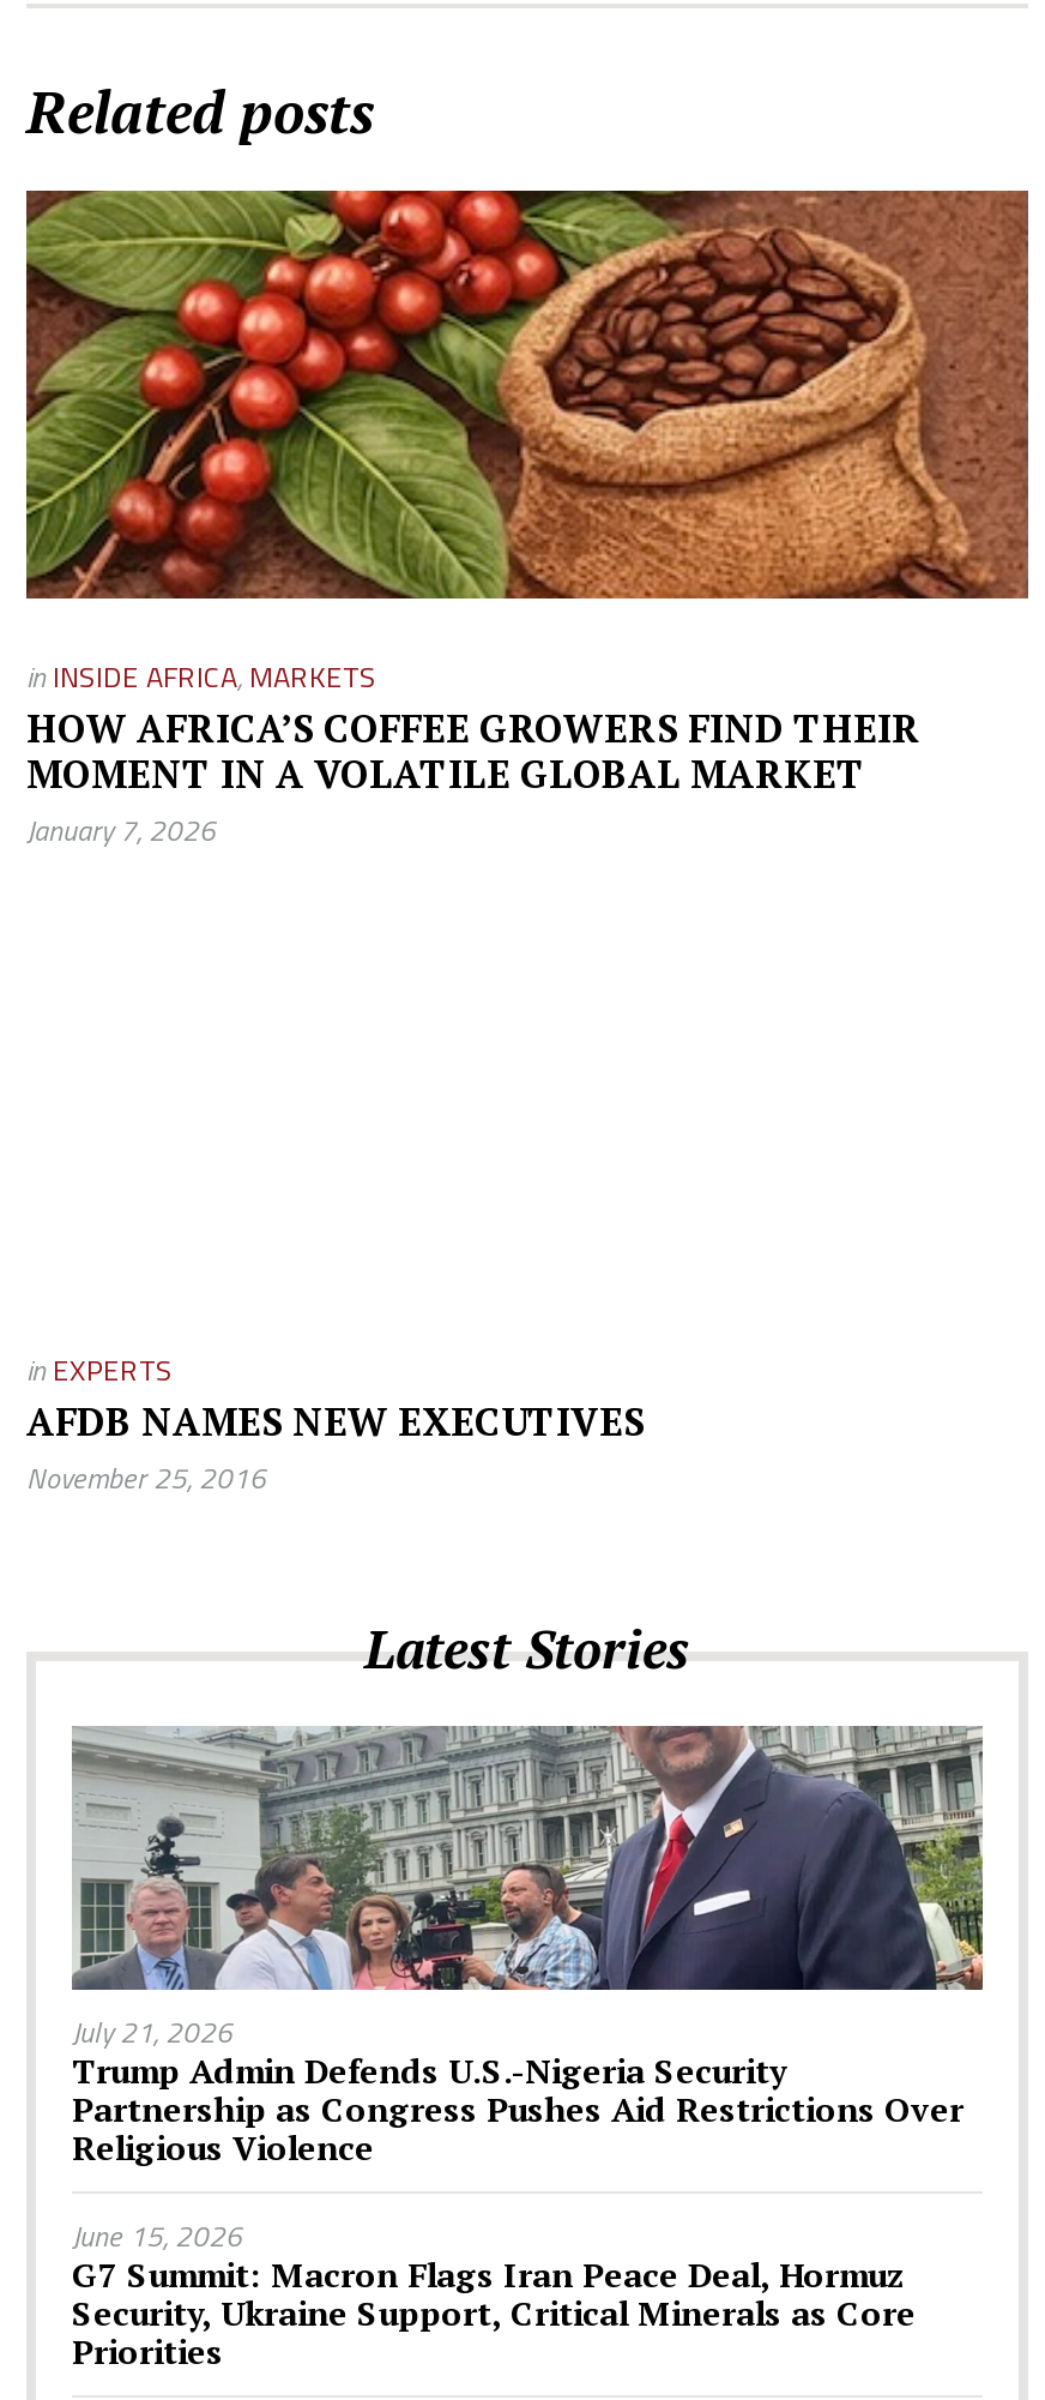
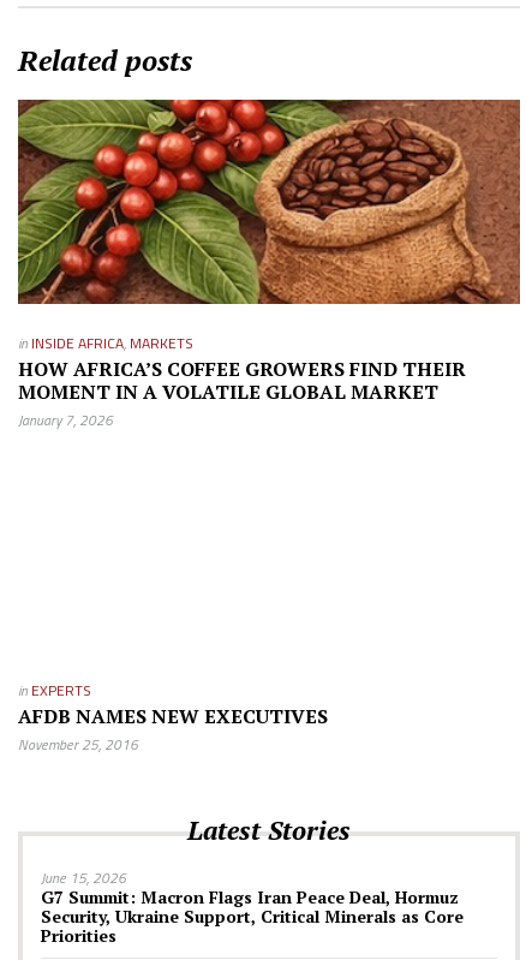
[70,1724,985,2170] [image] | July 21, 2026 | Trump Admin Defends U.S.-Nigeria Security | Partnership as Congress Pushes Aid Restrictions Over | Religious Violence -> none

